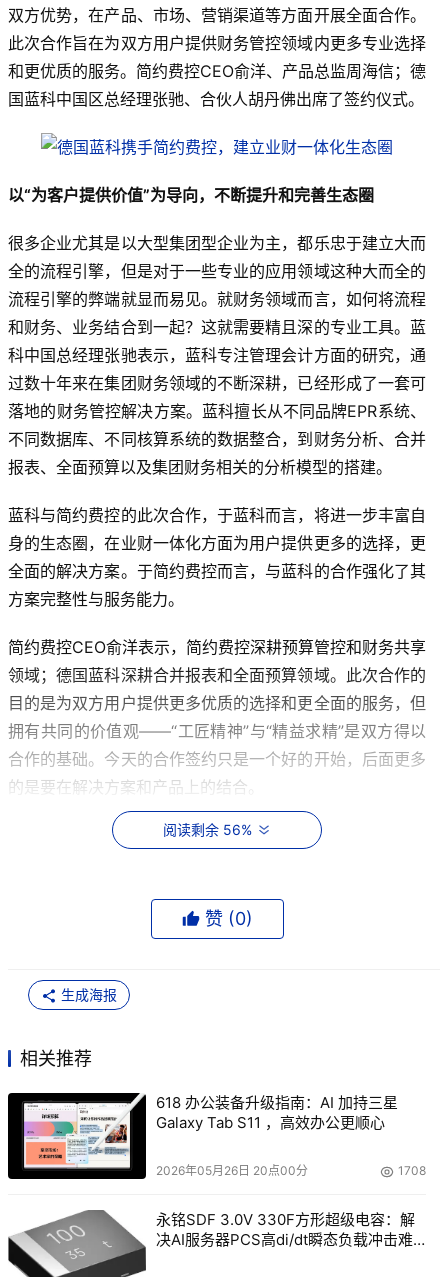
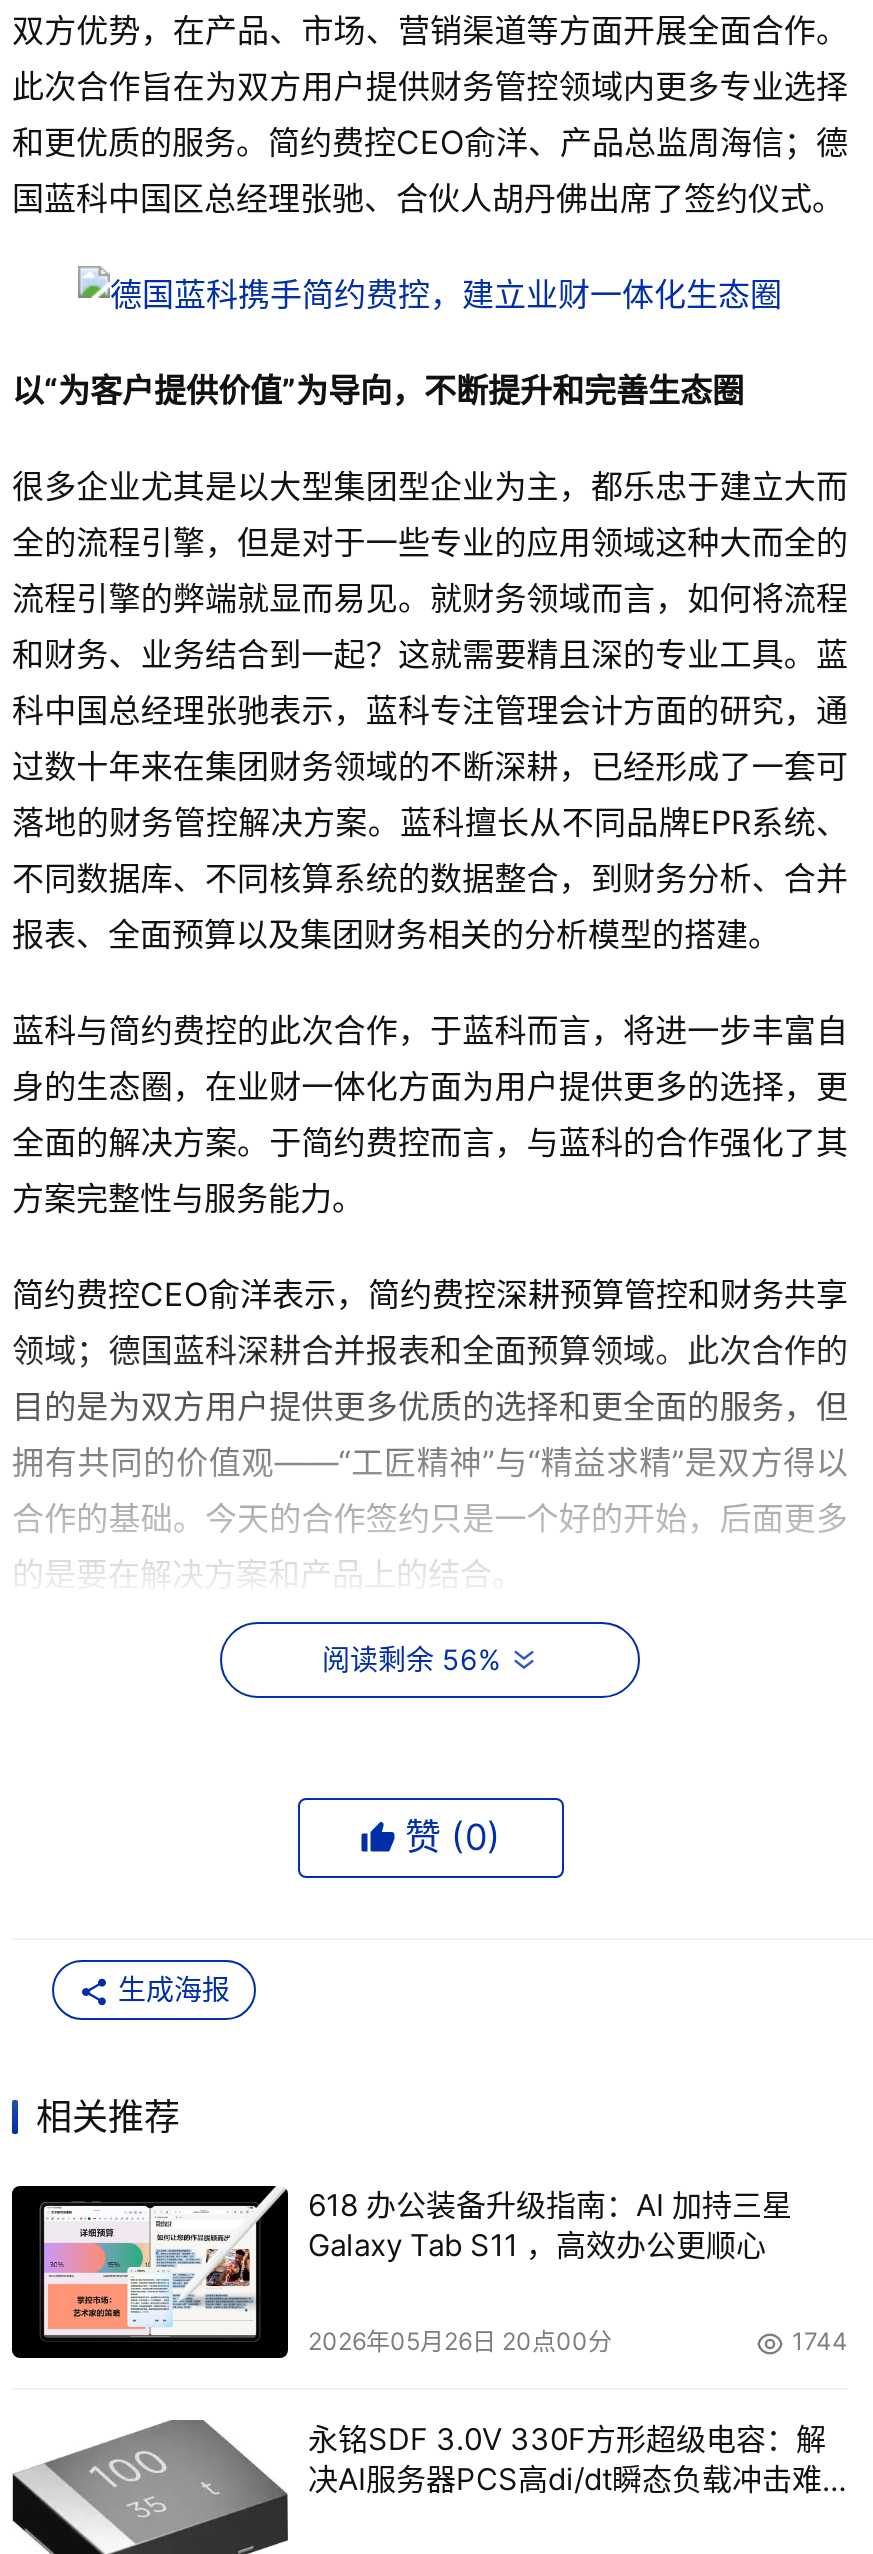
[398,1163,426,1178] 1708 -> [792,2327,848,2357] 1744

